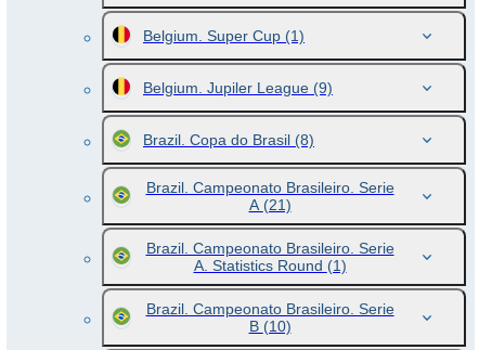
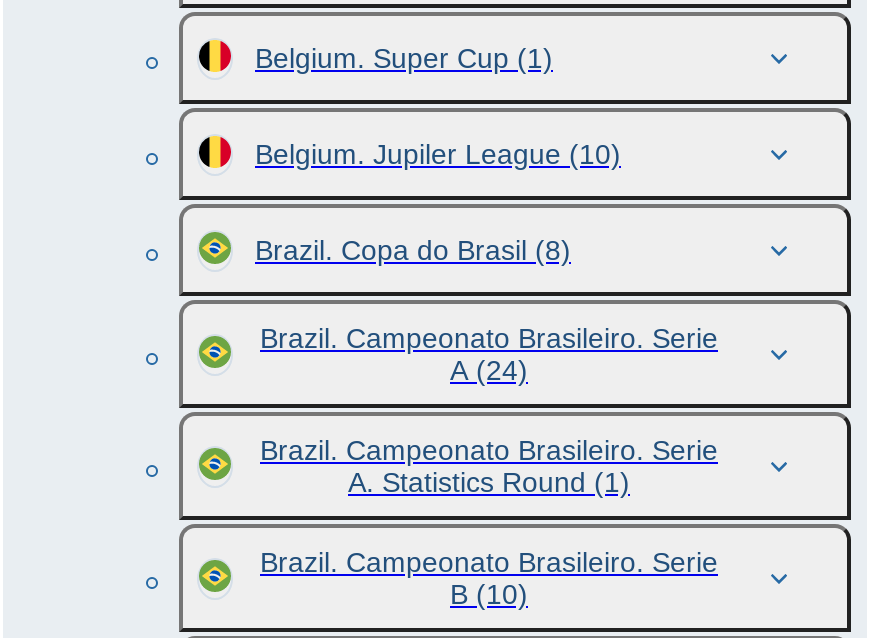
[143,79,333,96] Belgium. Jupiler League (9) -> [255,138,621,170] Belgium. Jupiler League (10)
[249,196,291,213] A (21) -> [450,354,528,386] A (24)

